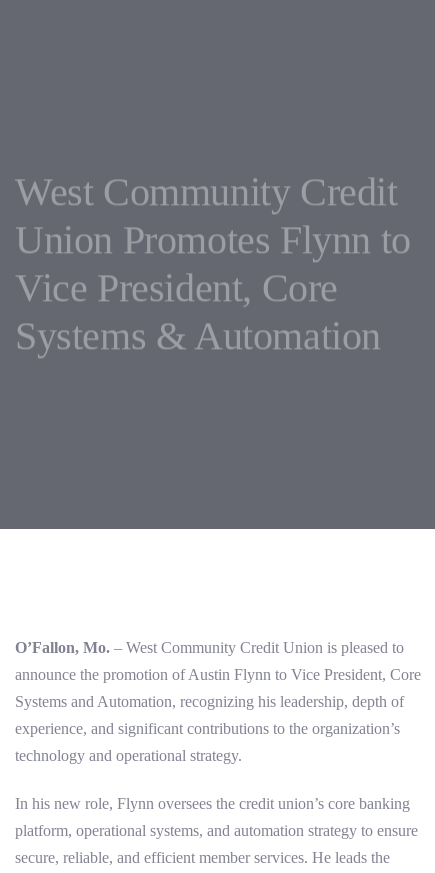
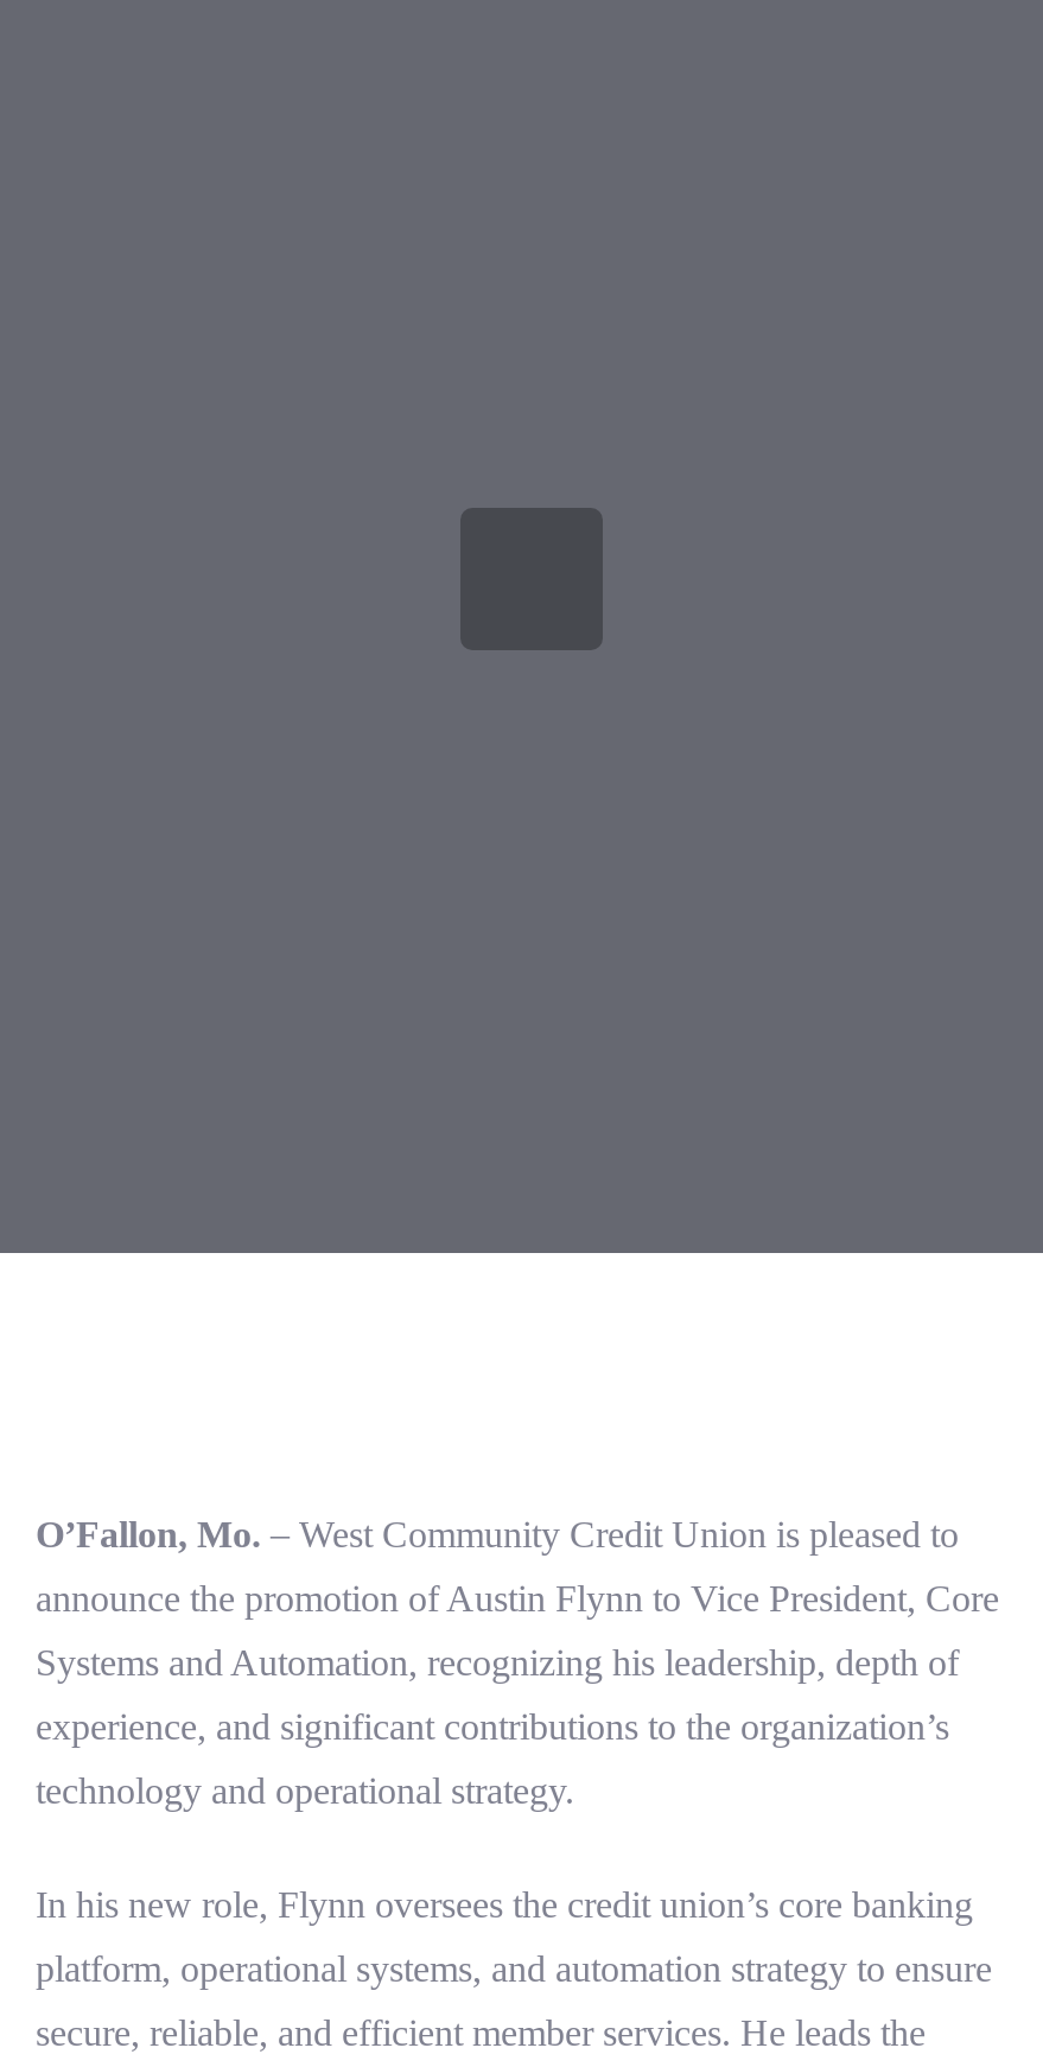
[15,169,411,358] West Community Credit | Union Promotes Flynn to | Vice President, Core | Systems & Automation -> none

